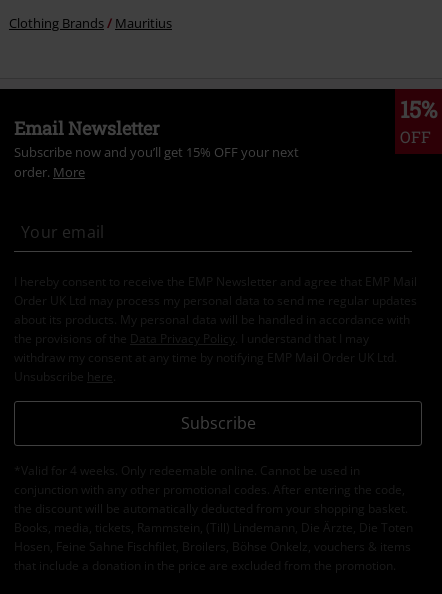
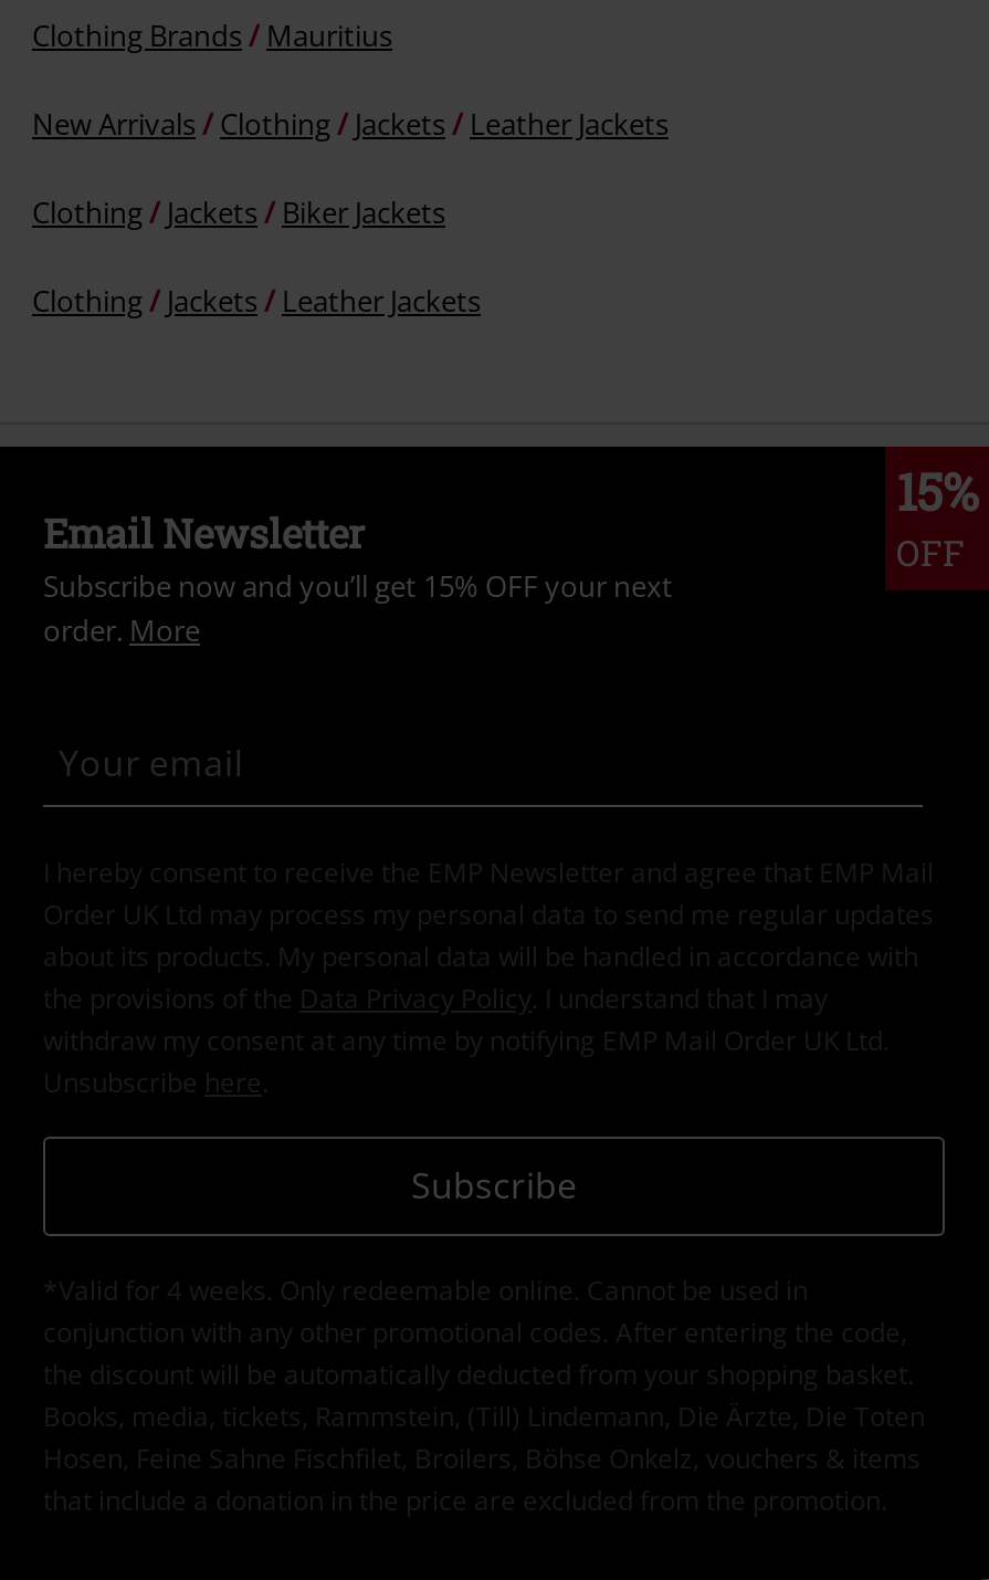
none -> [32,105,669,322] New Arrivals | Clothing | Jackets | Leather Jackets | Clothing | Jackets | Biker Jackets | Clothing | Jackets | Leather Jackets

